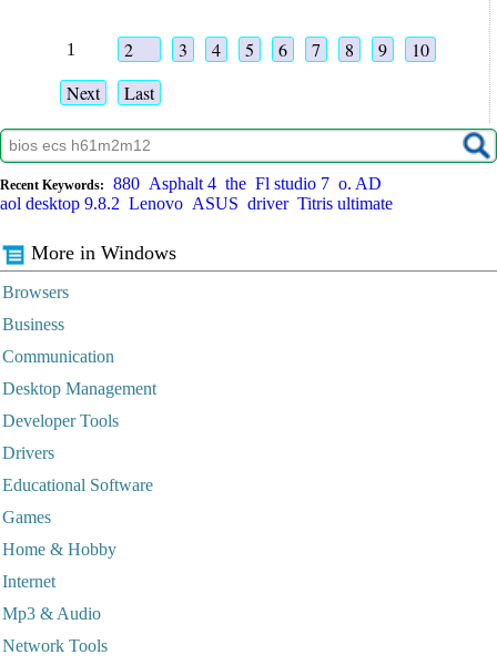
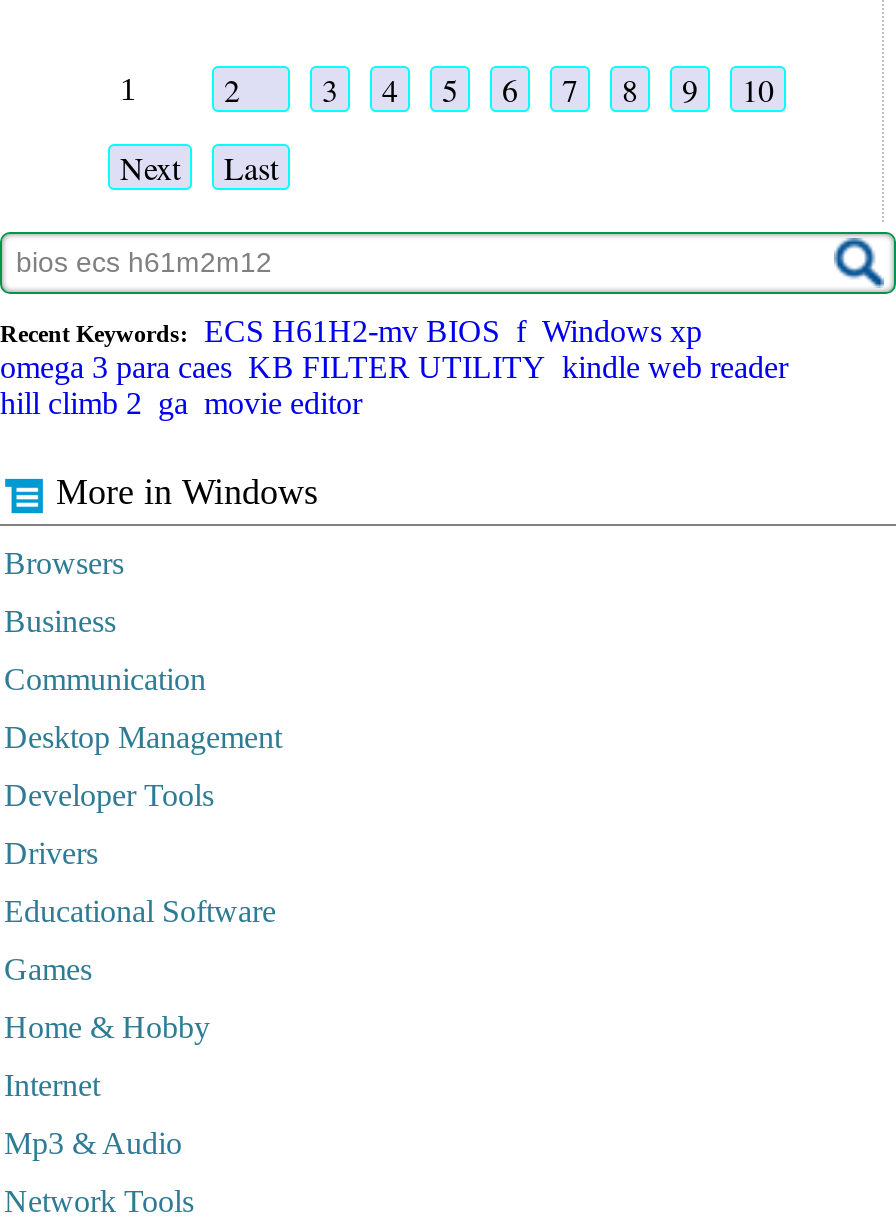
[0,174,393,213] 880 Asphalt 4 the Fl studio 7 o. AD | aol desktop 9.8.2 Lenovo ASUS driver Titris ultimate -> [0,314,788,420] ECS H61H2-mv BIOS f Windows xp | omega 3 para caes KB FILTER UTILITY kindle web reader | hill climb 2 ga movie editor

